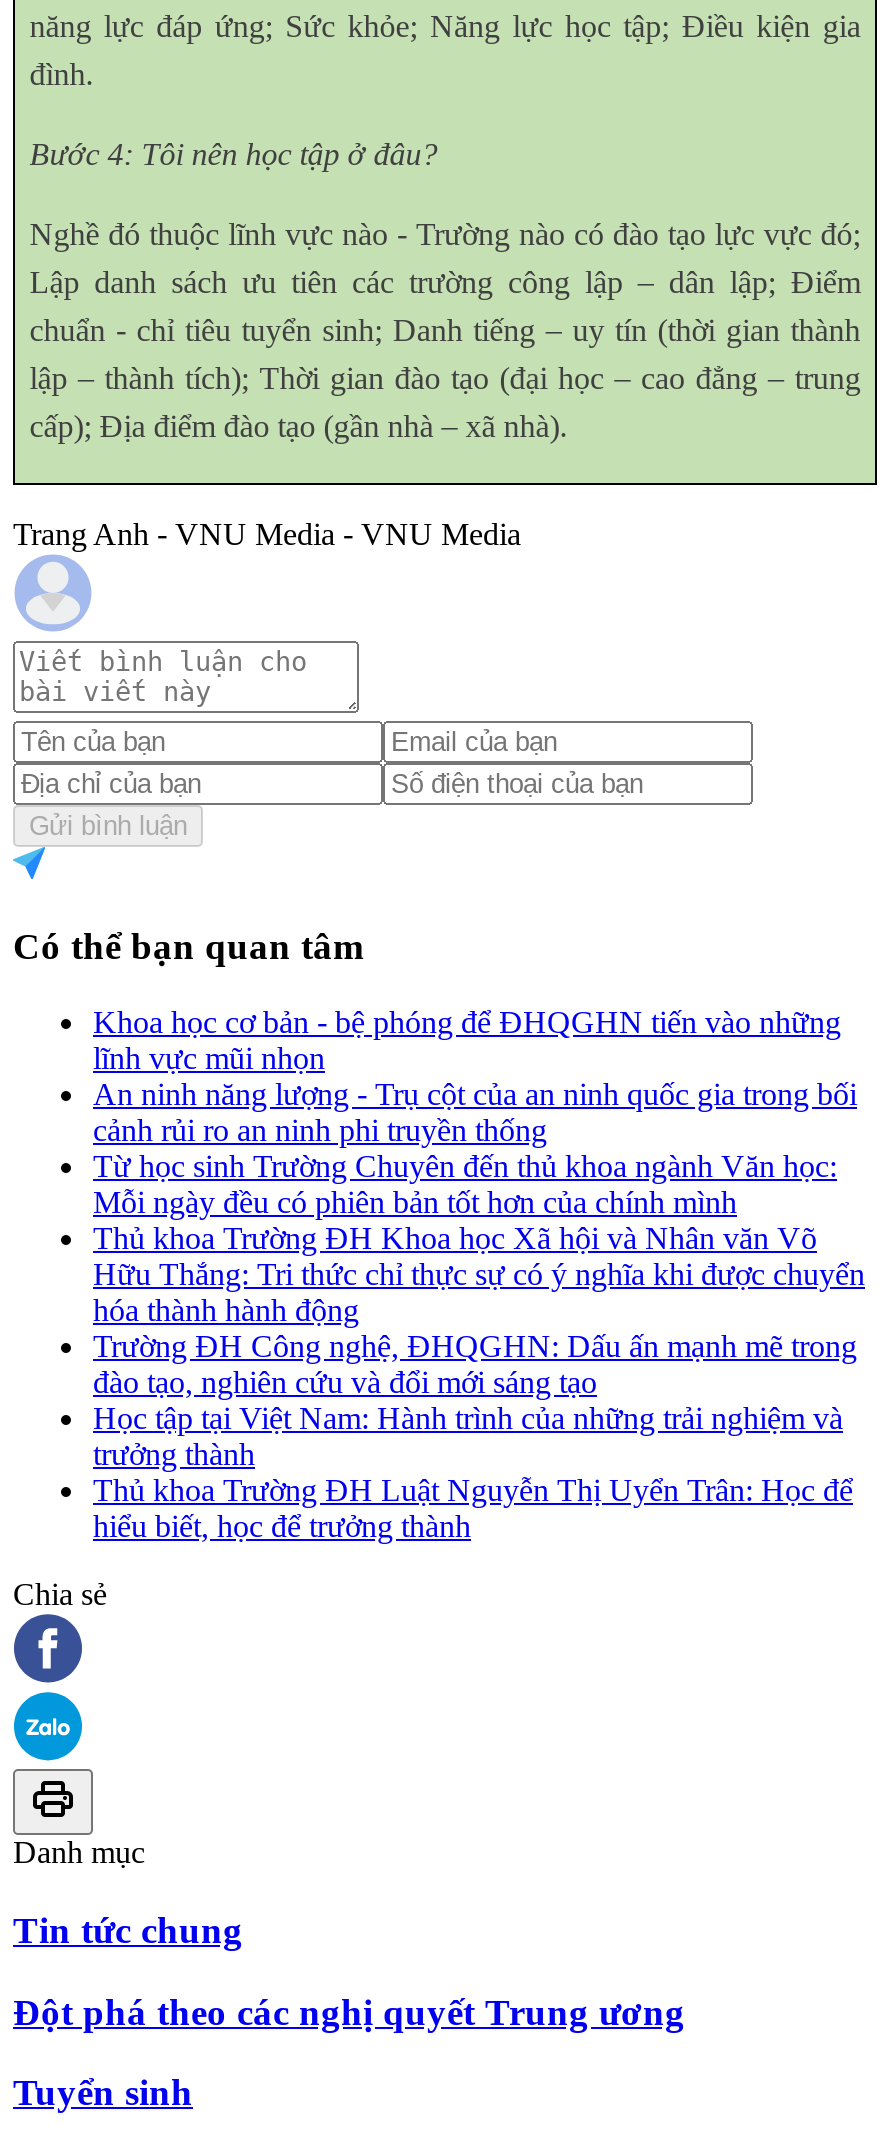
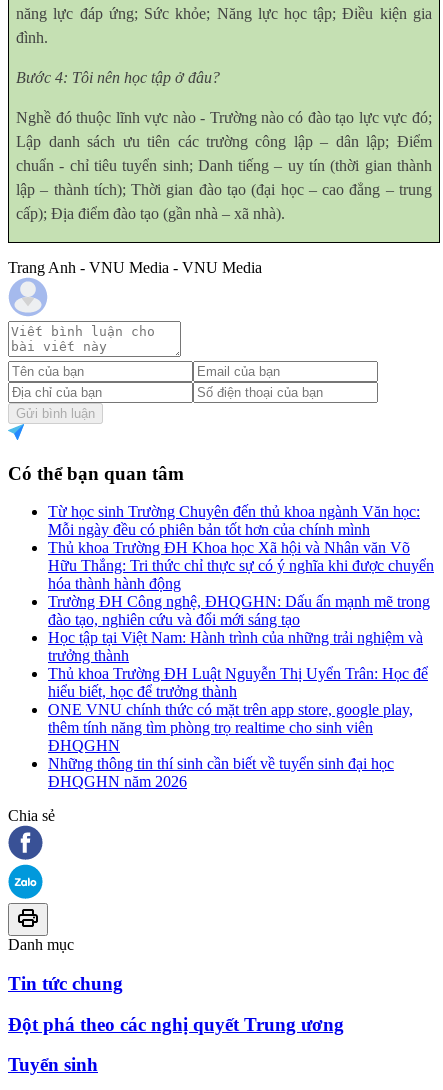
[93,1005,857,1147] Khoa học cơ bản - bệ phóng để ĐHQGHN tiến vào những | lĩnh vực mũi nhọn | An ninh năng lượng - Trụ cột của an ninh quốc gia trong bối | cảnh rủi ro an ninh phi truyền thống -> none
moved [93,1149,865,1543] -> [48,503,434,700]: Từ học sinh Trường Chuyên đến thủ khoa ngành Văn học: | Mỗi ngày đều có phiên bản tốt hơn của chính mình | Thủ khoa Trường ĐH Khoa học Xã hội và Nhân văn Võ | ... | Thủ khoa Trường ĐH Luật Nguyễn Thị Uyển Trân: Học để | hiểu biết, học để trưởng thành
none -> [48,701,413,790] ONE VNU chính thức có mặt trên app store, google play, | thêm tính năng tìm phòng trọ realtime cho sinh viên | ĐHQGHN | Những thông tin thí sinh cần biết về tuyển sinh đại học | ĐHQGHN năm 2026

